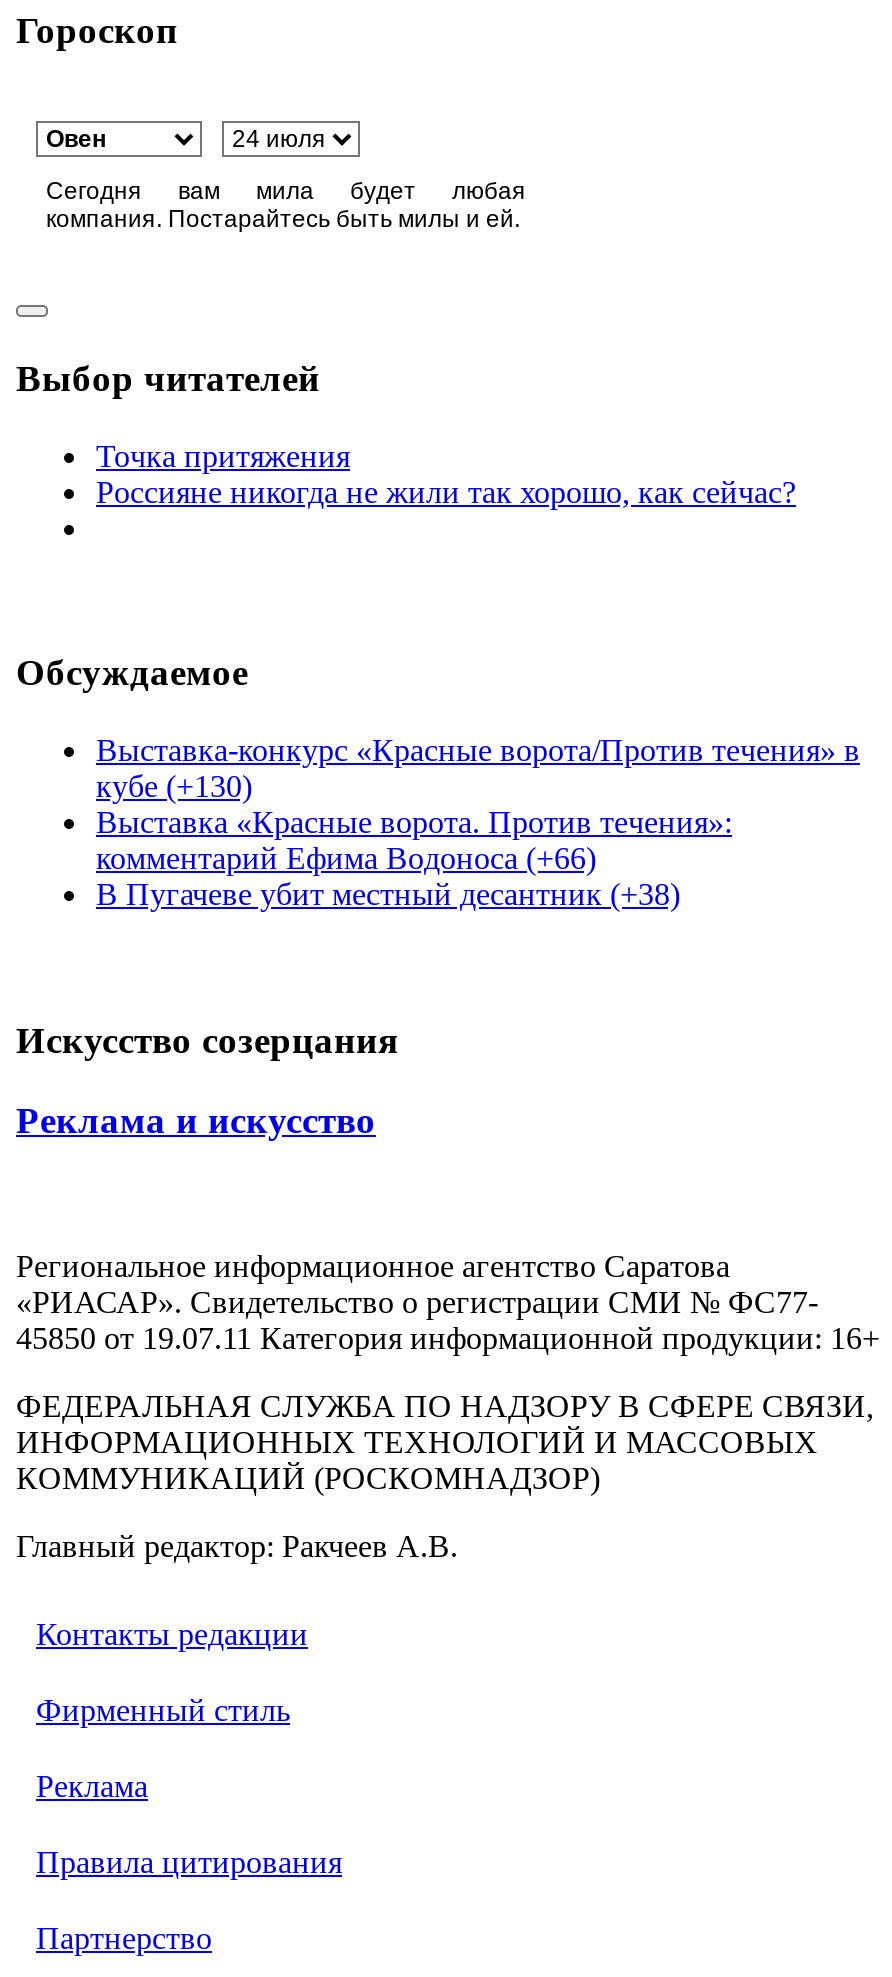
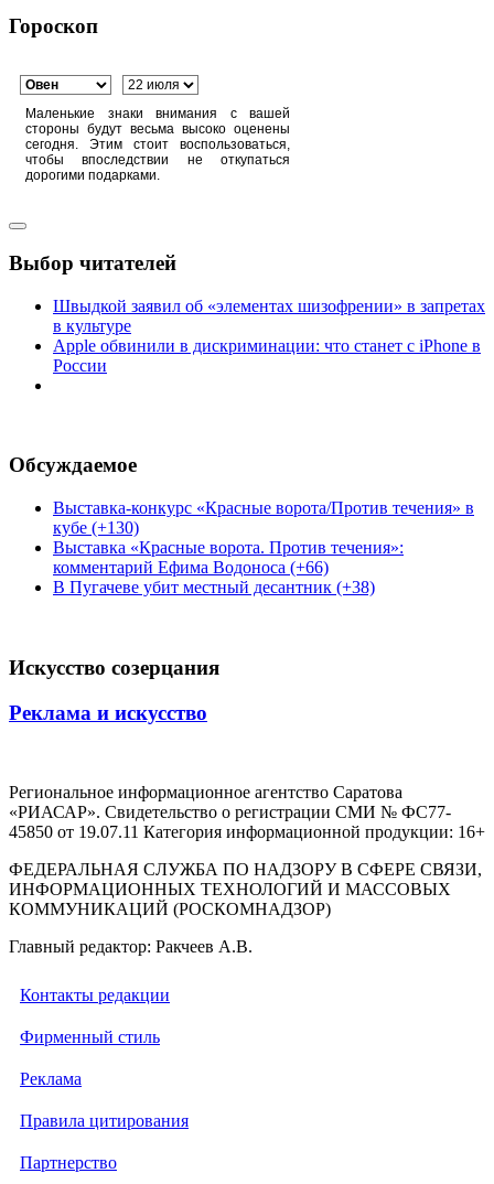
[46,178,526,234] Сегодня вам мила будет любая | компания. Постарайтесь быть милы и ей. -> [25,106,290,183] Маленькие знаки внимания с вашей | стороны будут весьма высоко оценены | сегодня. Этим стоит воспользоваться, | чтобы впоследствии не откупаться | дорогими подарками.
[96,438,796,508] Точка притяжения | Россияне никогда не жили так хорошо, как сейчас? -> [53,296,485,374] Швыдкой заявил об «элементах шизофрении» в запретах | в культуре | Apple обвинили в дискриминации: что станет с iPhone в | России

